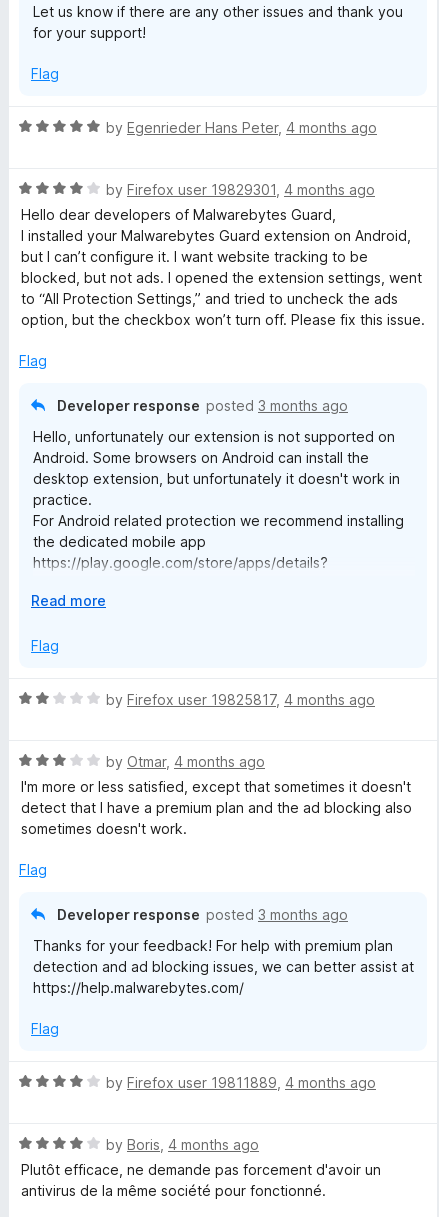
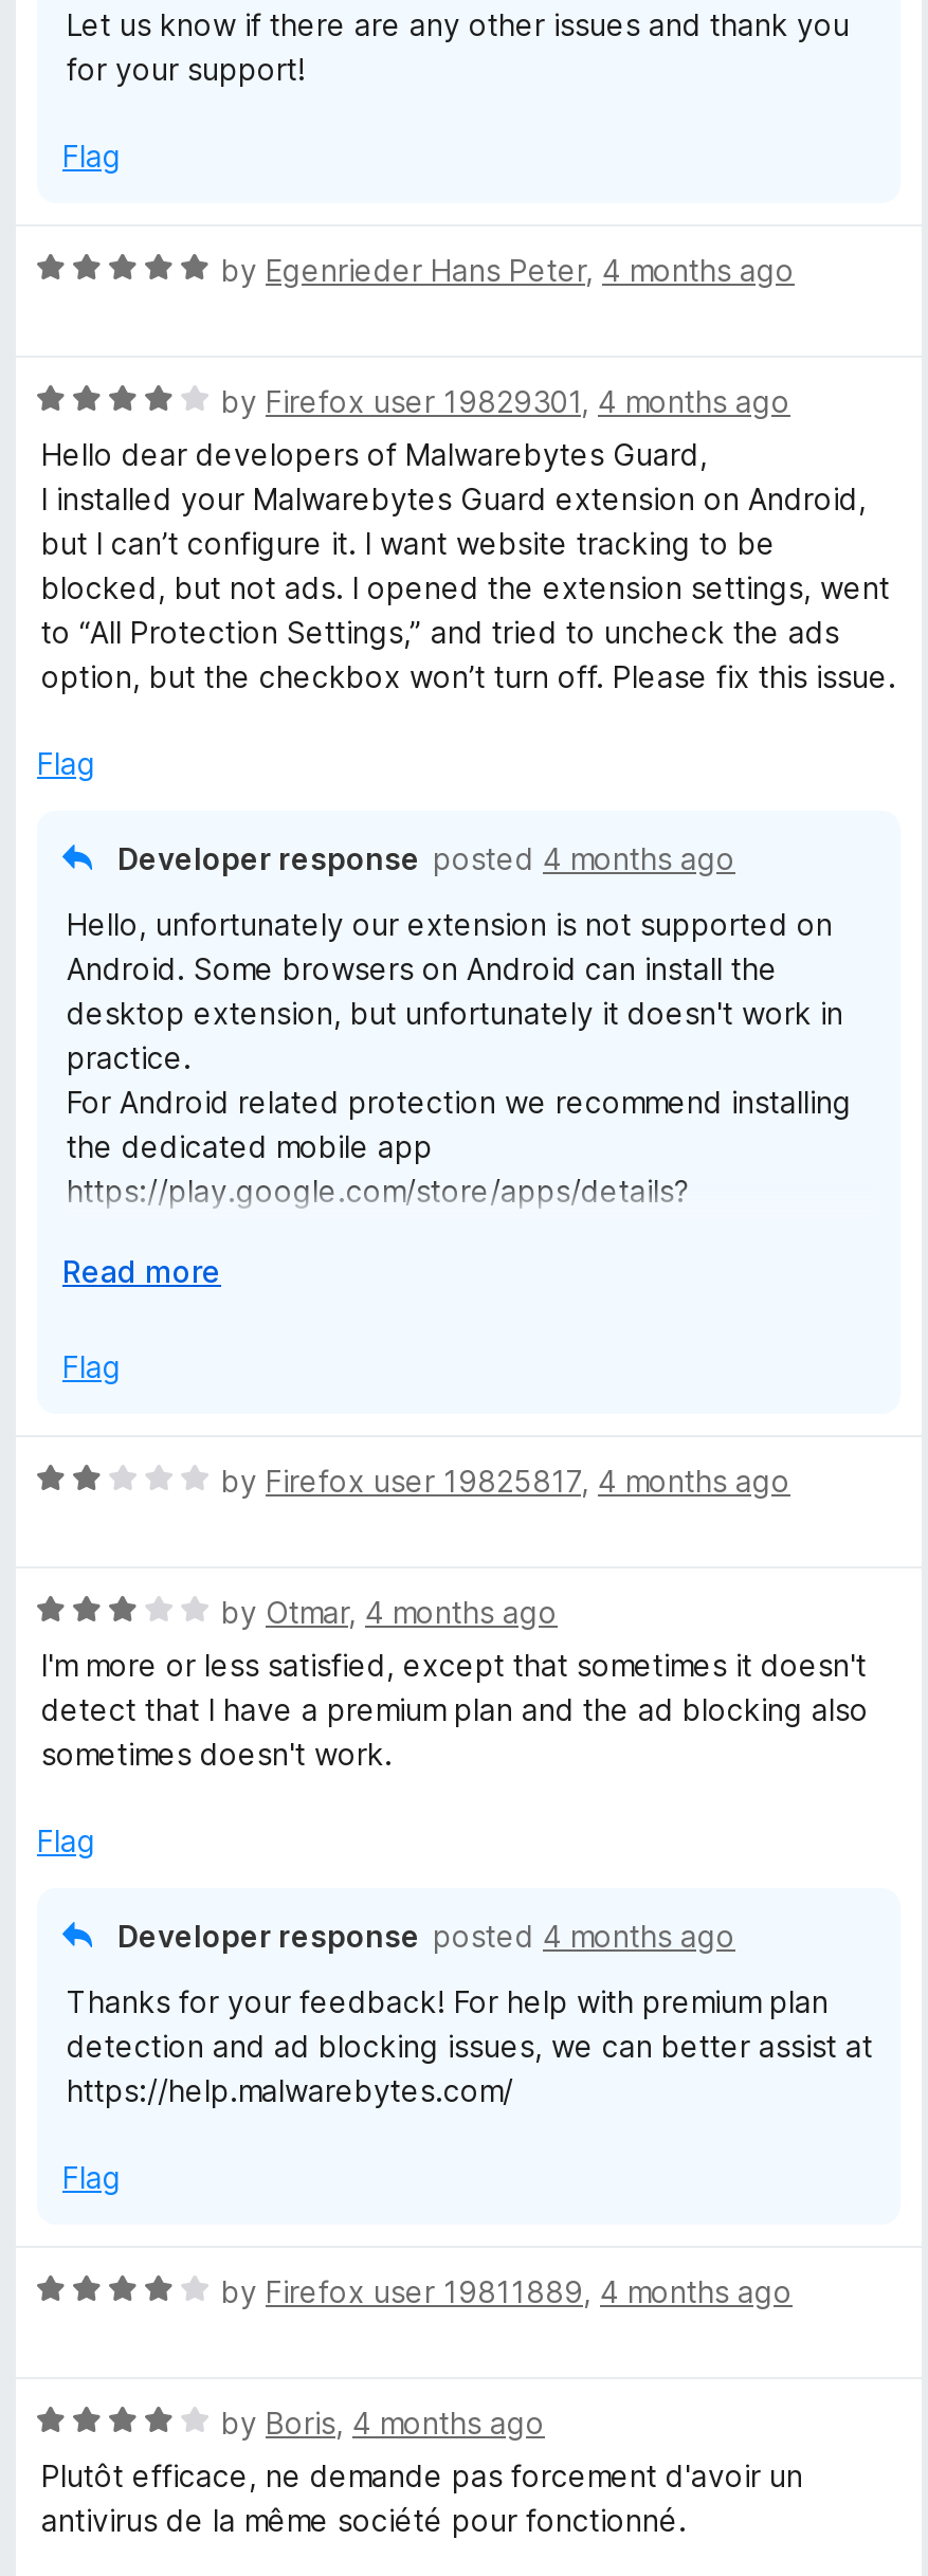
[57,397,348,414] Developer response posted 3 months ago -> [117,840,735,876] Developer response posted 4 months ago
[57,906,348,923] Developer response posted 3 months ago -> [117,1918,735,1954] Developer response posted 4 months ago

